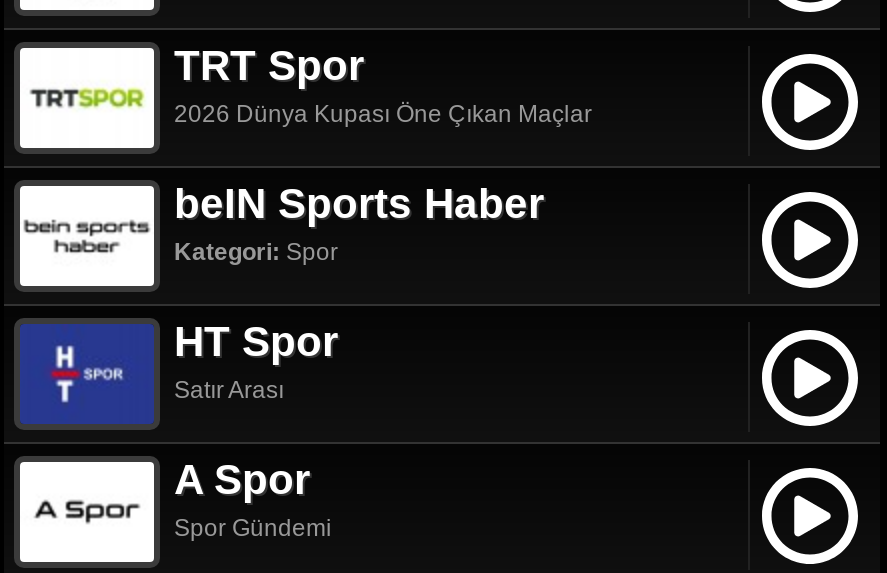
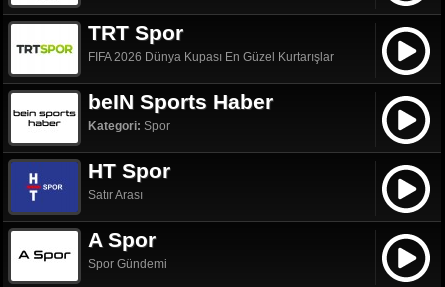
[174,100,592,128] 2026 Dünya Kupası Öne Çıkan Maçlar -> [88,50,334,64] FIFA 2026 Dünya Kupası En Güzel Kurtarışlar

